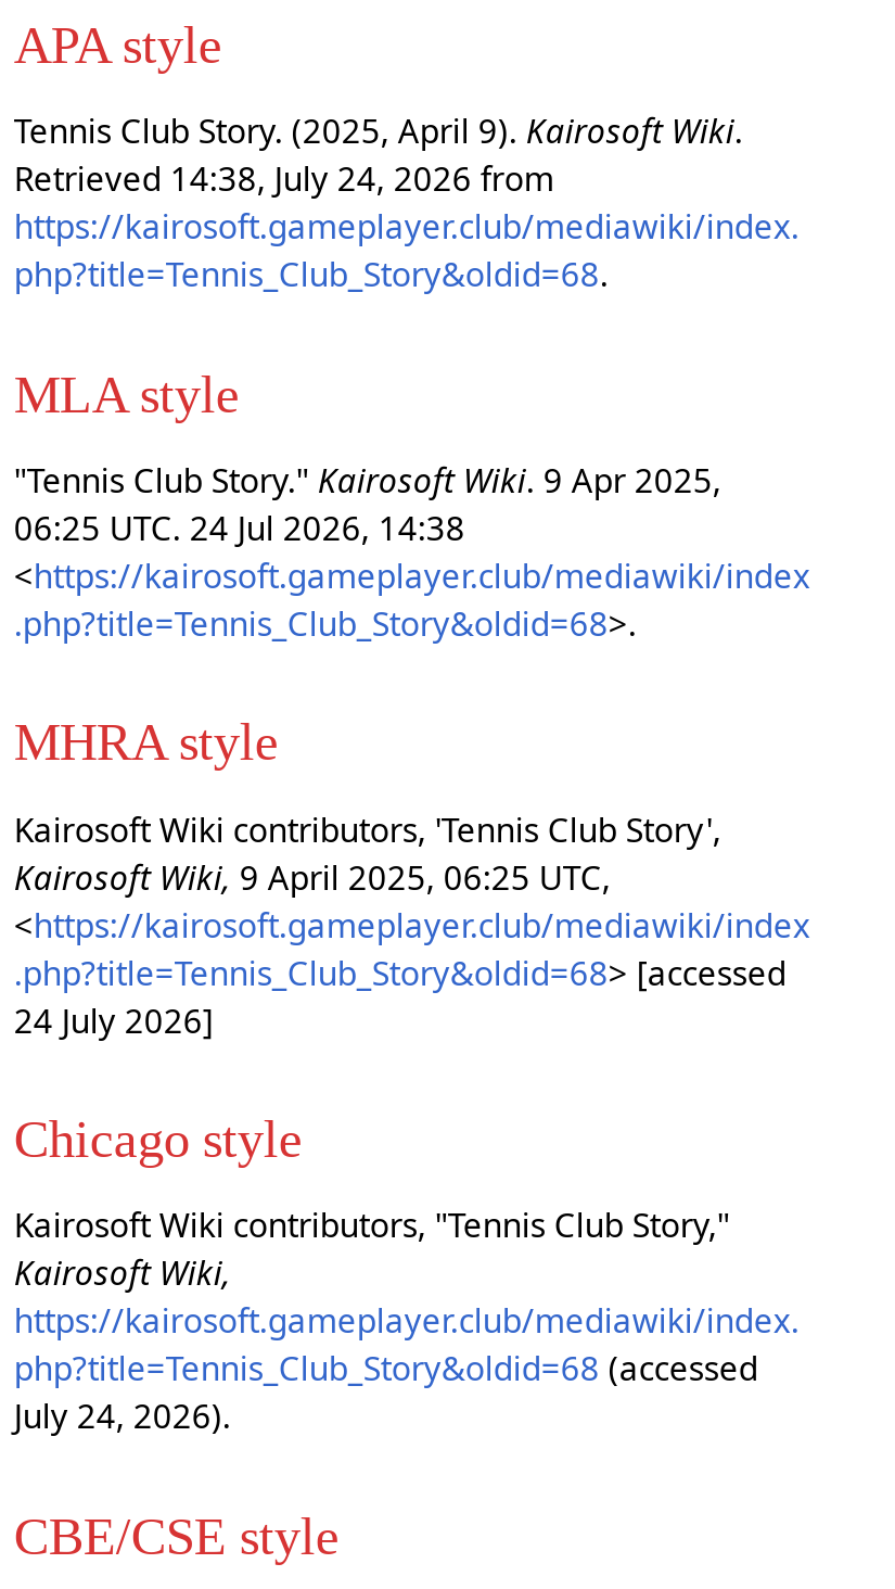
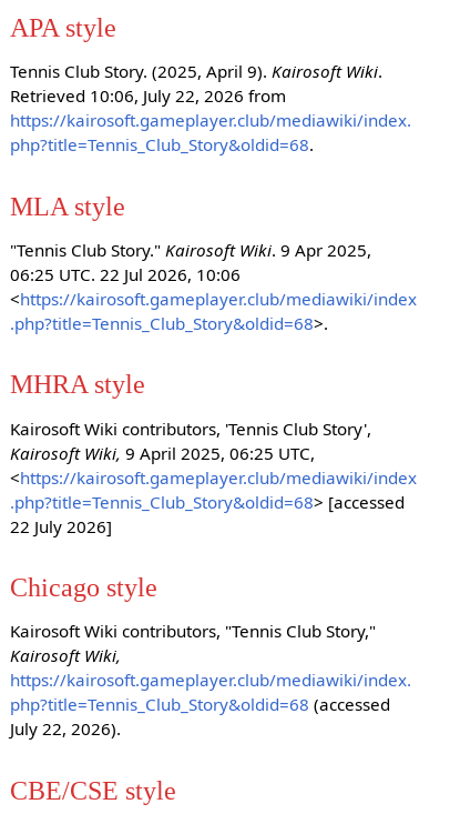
[14,157,554,201] Retrieved 14:38, July 24, 2026 from -> [10,85,286,107] Retrieved 10:06, July 22, 2026 from
[14,506,465,549] 06:25 UTC. 24 Jul 2026, 14:38 -> [10,263,240,285] 06:25 UTC. 22 Jul 2026, 10:06
[14,998,213,1041] 24 July 2026] -> [10,515,112,537] 22 July 2026]
[14,1394,231,1437] July 24, 2026). -> [10,718,121,740] July 22, 2026).

